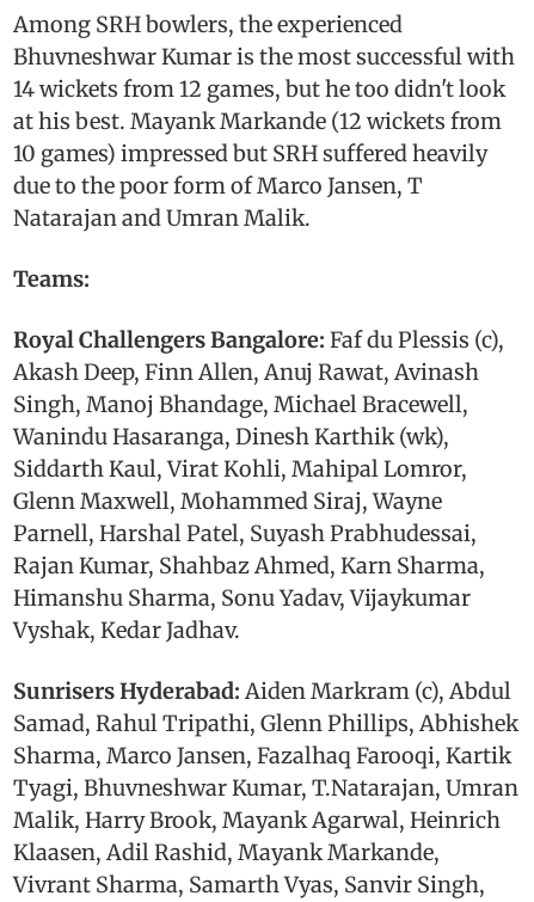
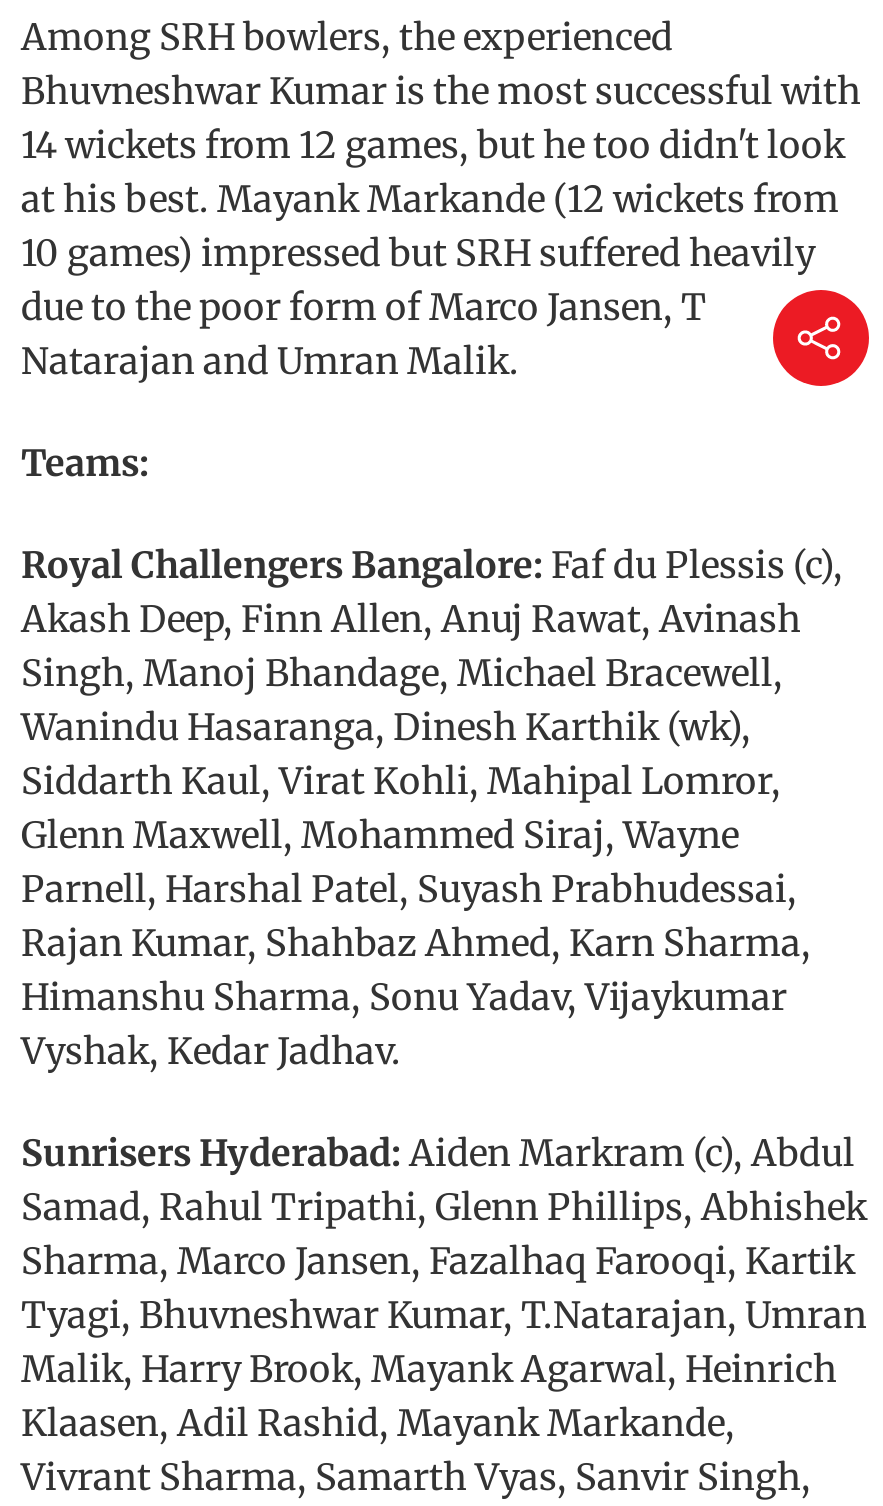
none -> [771,288,871,388] [image]

